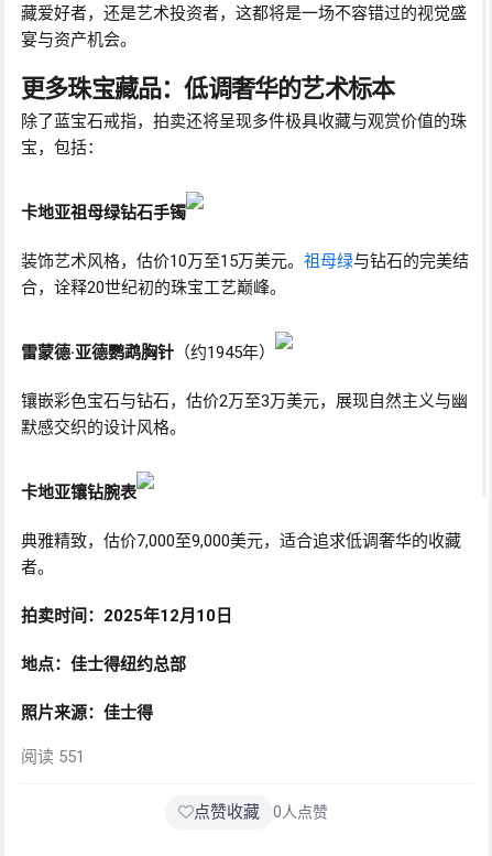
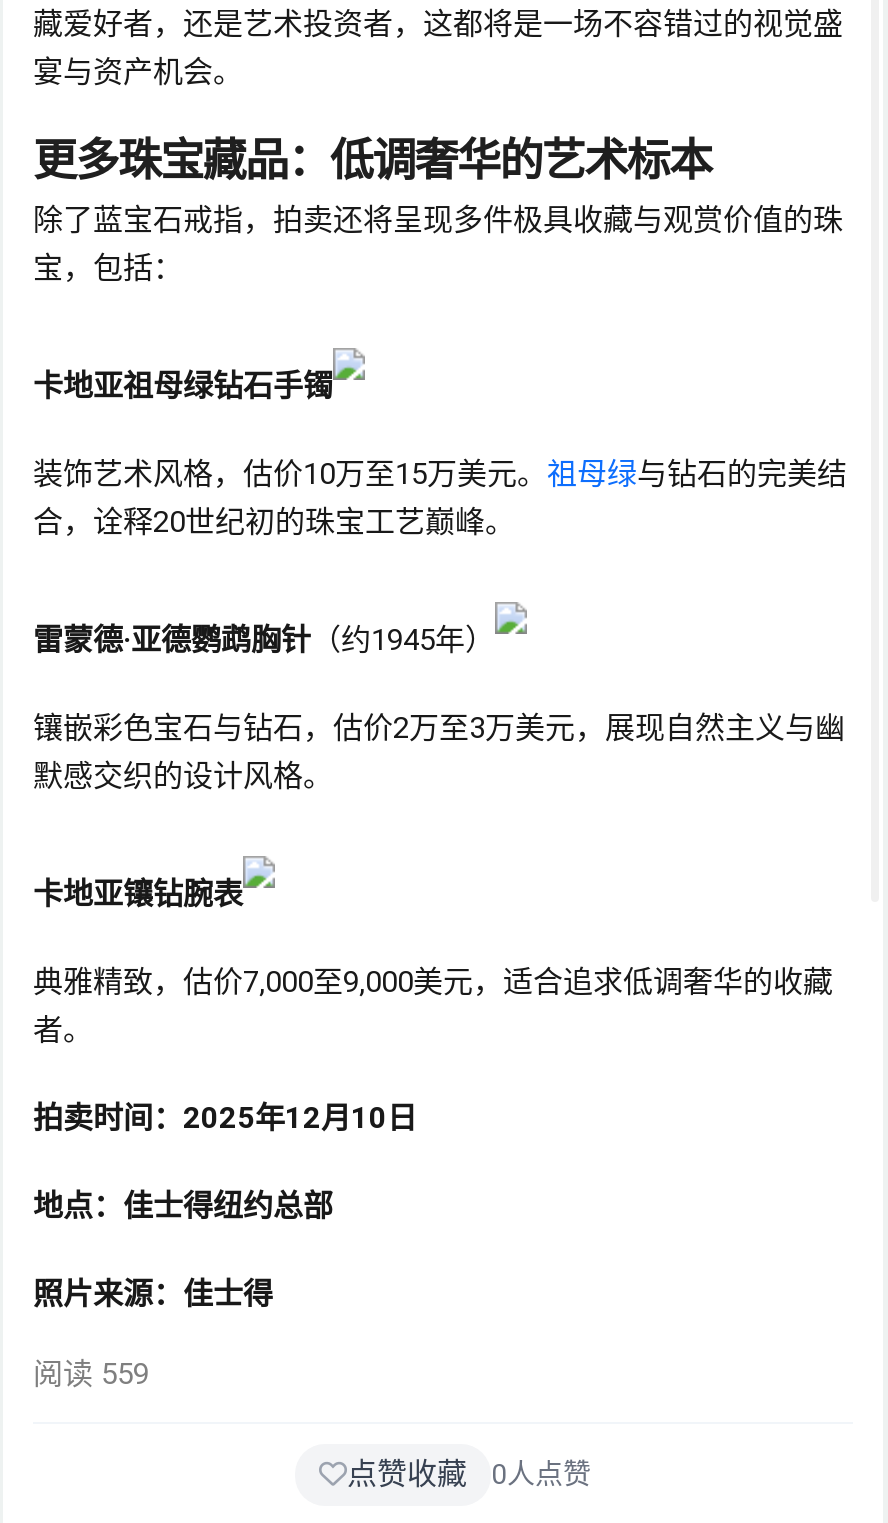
[21,747,85,767] 阅读 551 -> [33,1356,149,1392] 阅读 559

